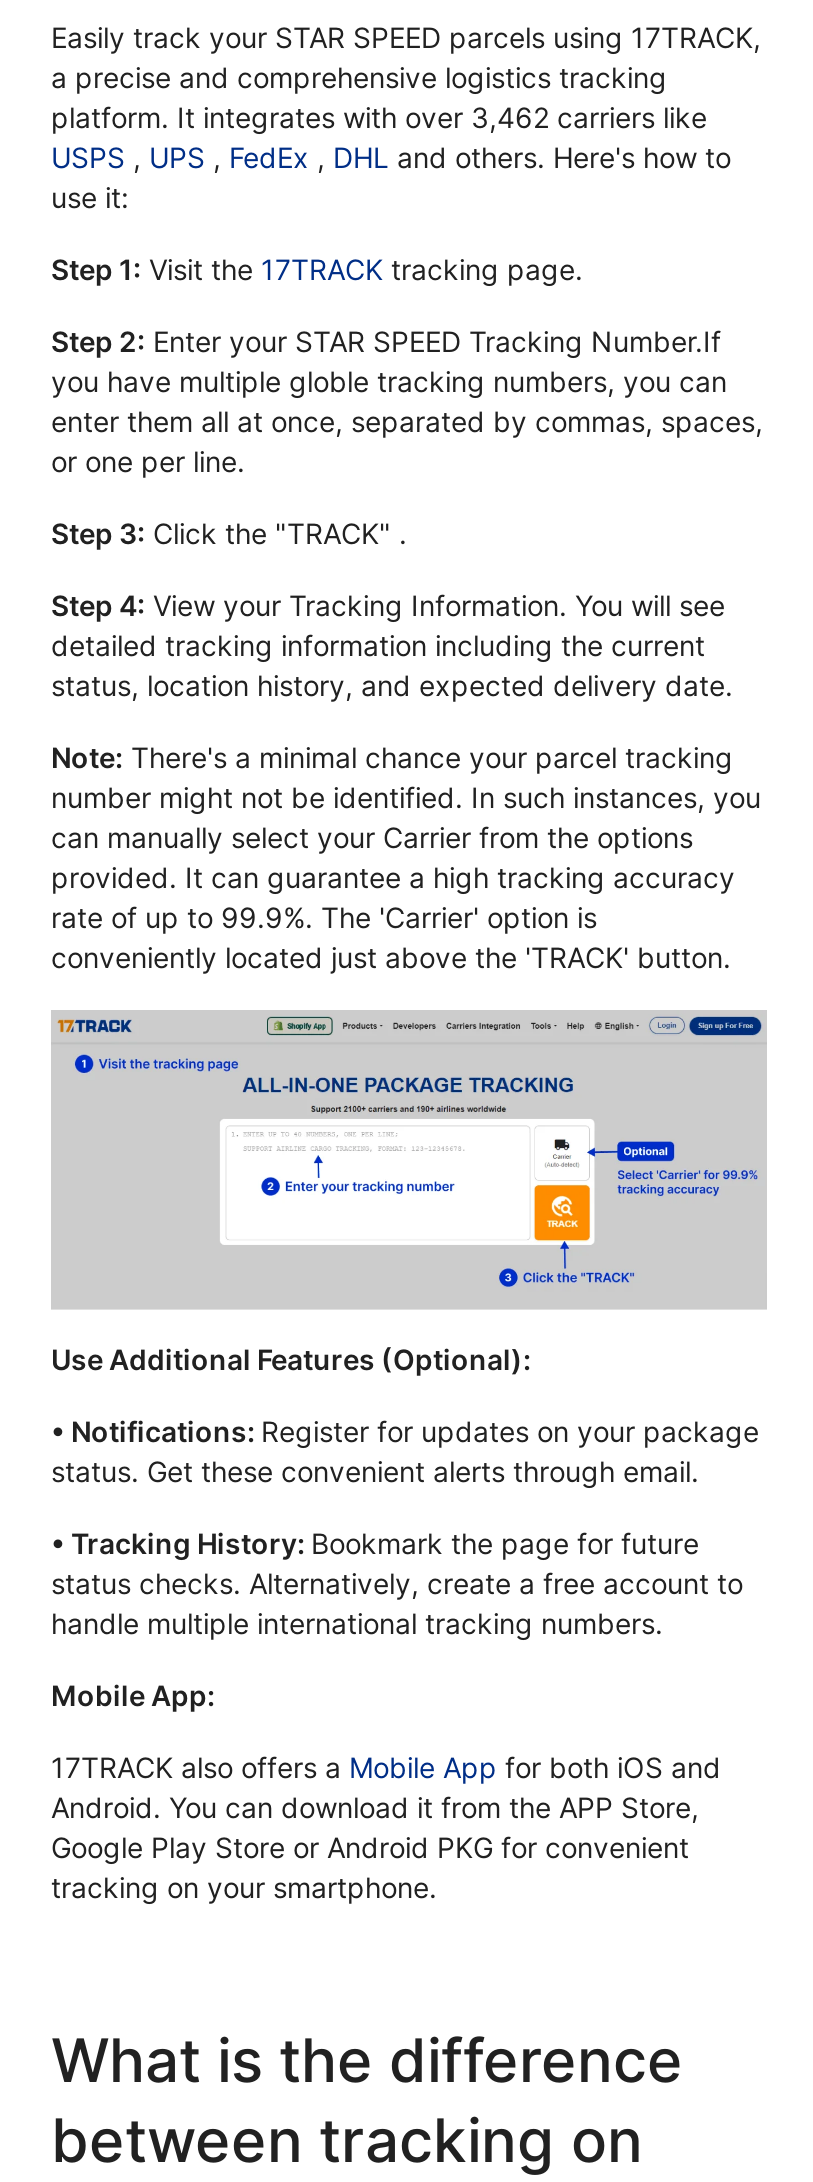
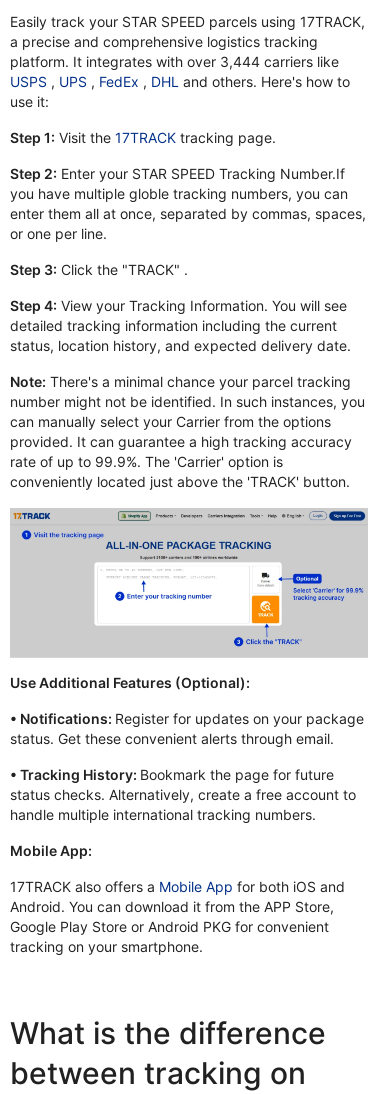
[51,100,707,134] platform. It integrates with over 3,462 carriers like -> [10,53,339,70] platform. It integrates with over 3,444 carriers like

